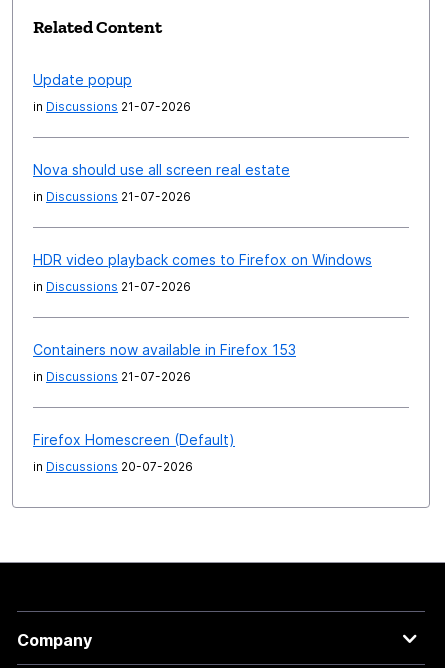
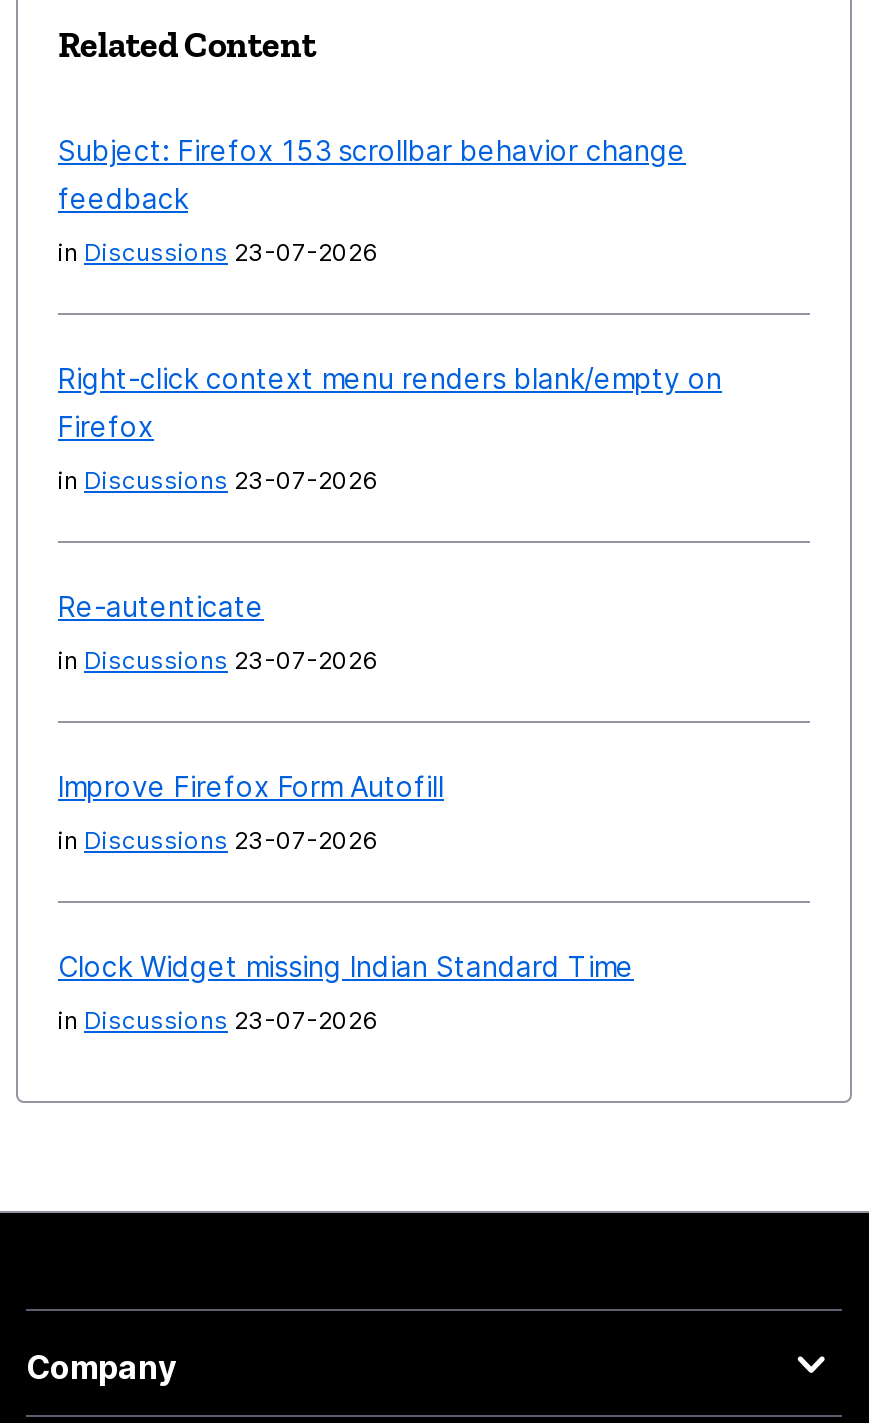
[33,71,132,88] Update popup -> [58,133,686,215] Subject: Firefox 153 scrollbar behavior change | feedback
[33,99,191,114] in Discussions 21-07-2026 -> [58,237,378,267] in Discussions 23-07-2026
[33,161,290,178] Nova should use all screen real estate -> [58,361,722,443] Right-click context menu renders blank/empty on | Firefox
[33,189,191,204] in Discussions 21-07-2026 -> [58,465,378,495] in Discussions 23-07-2026
[33,251,372,268] HDR video playback comes to Firefox on Windows -> [58,589,264,623] Re-autenticate
[33,279,191,294] in Discussions 21-07-2026 -> [58,645,378,675] in Discussions 23-07-2026
[33,341,296,358] Containers now available in Firefox 153 -> [58,769,444,803] Improve Firefox Form Autofill
[33,369,191,384] in Discussions 21-07-2026 -> [58,825,378,855] in Discussions 23-07-2026
[33,431,235,448] Firefox Homescreen (Default) -> [58,949,634,983] Clock Widget missing Indian Standard Time
[33,459,193,474] in Discussions 20-07-2026 -> [58,1005,378,1035] in Discussions 23-07-2026

